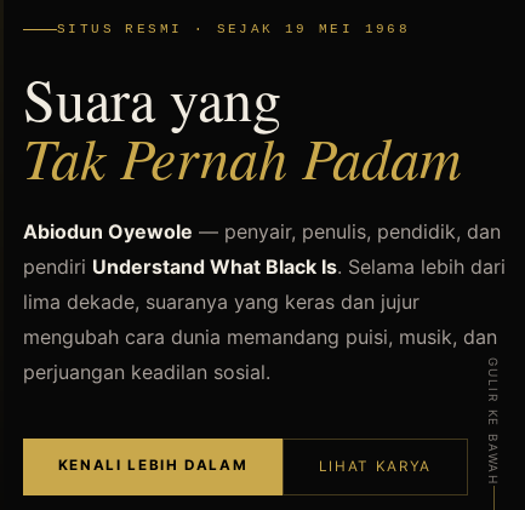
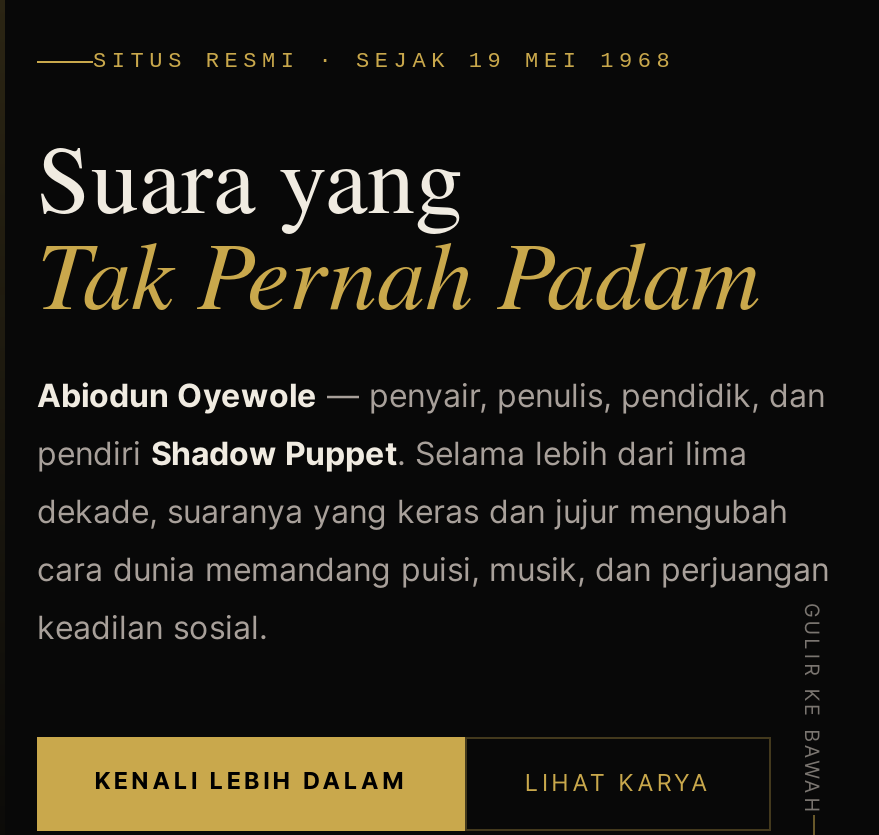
[23,255,506,384] pendiri Understand What Black Is. Selama lebih dari | lima dekade, suaranya yang keras dan jujur | mengubah cara dunia memandang puisi, musik, dan | perjuangan keadilan sosial. -> [37,434,829,648] pendiri Shadow Puppet. Selama lebih dari lima | dekade, suaranya yang keras dan jujur mengubah | cara dunia memandang puisi, musik, dan perjuangan | keadilan sosial.

